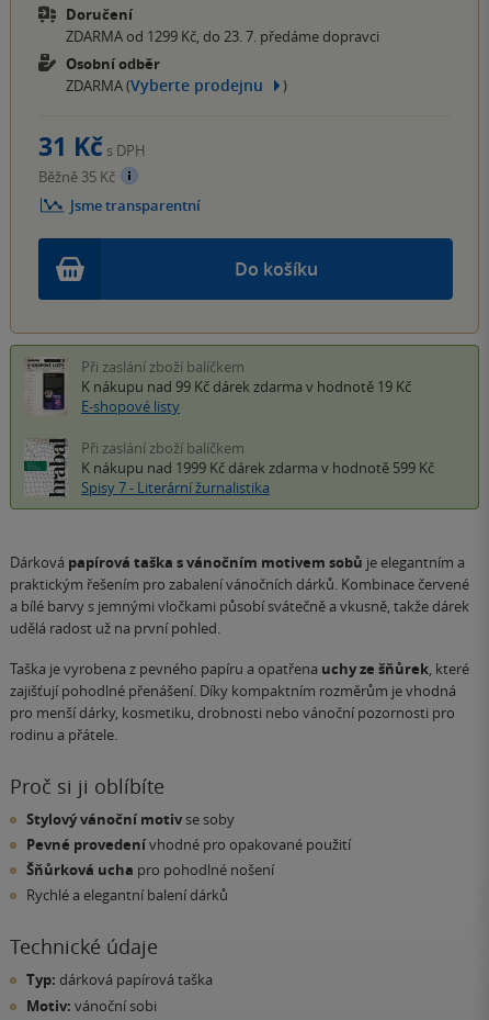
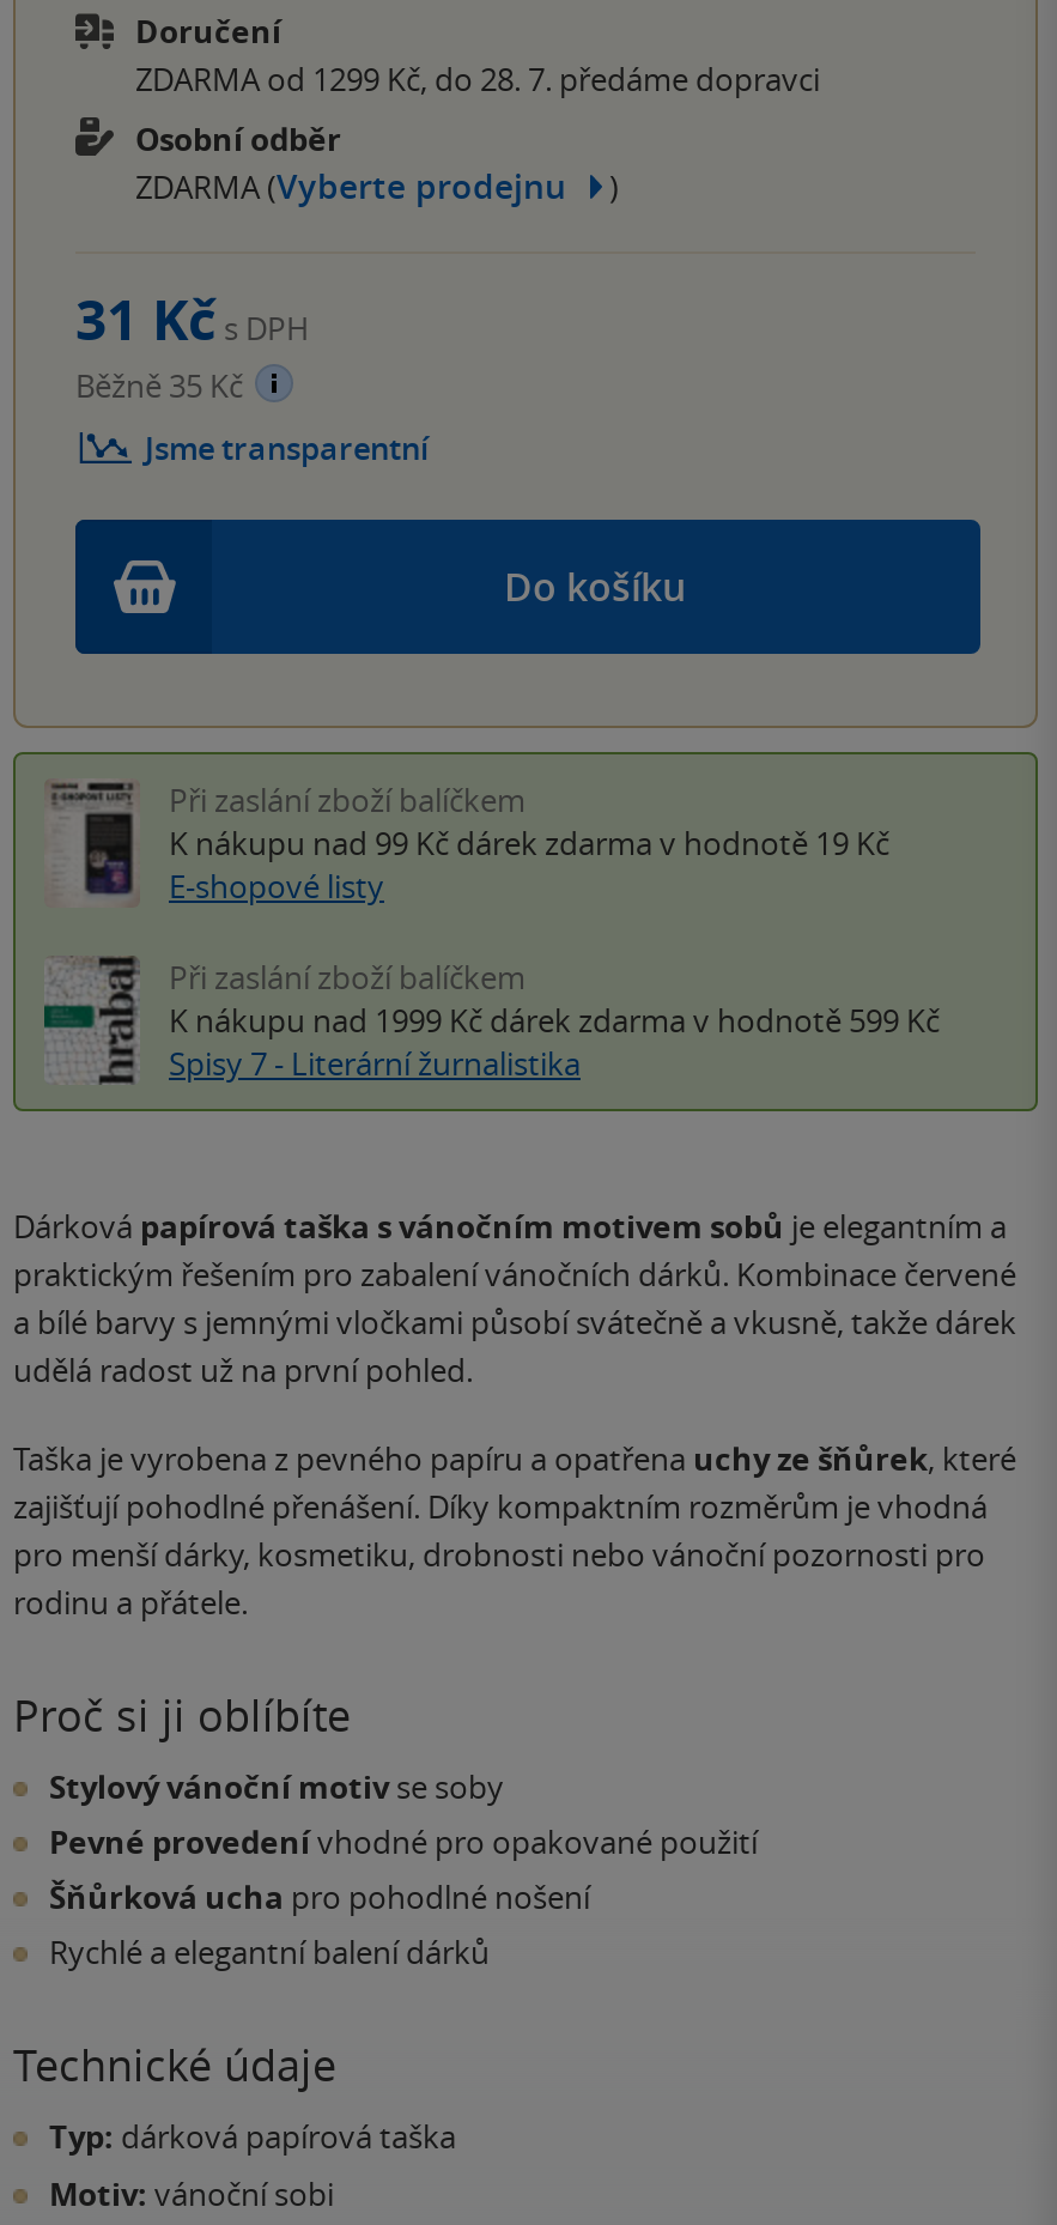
[66,26,379,46] ZDARMA od 1299 Kč, do 23. 7. předáme dopravci -> [135,57,820,100] ZDARMA od 1299 Kč, do 28. 7. předáme dopravci

